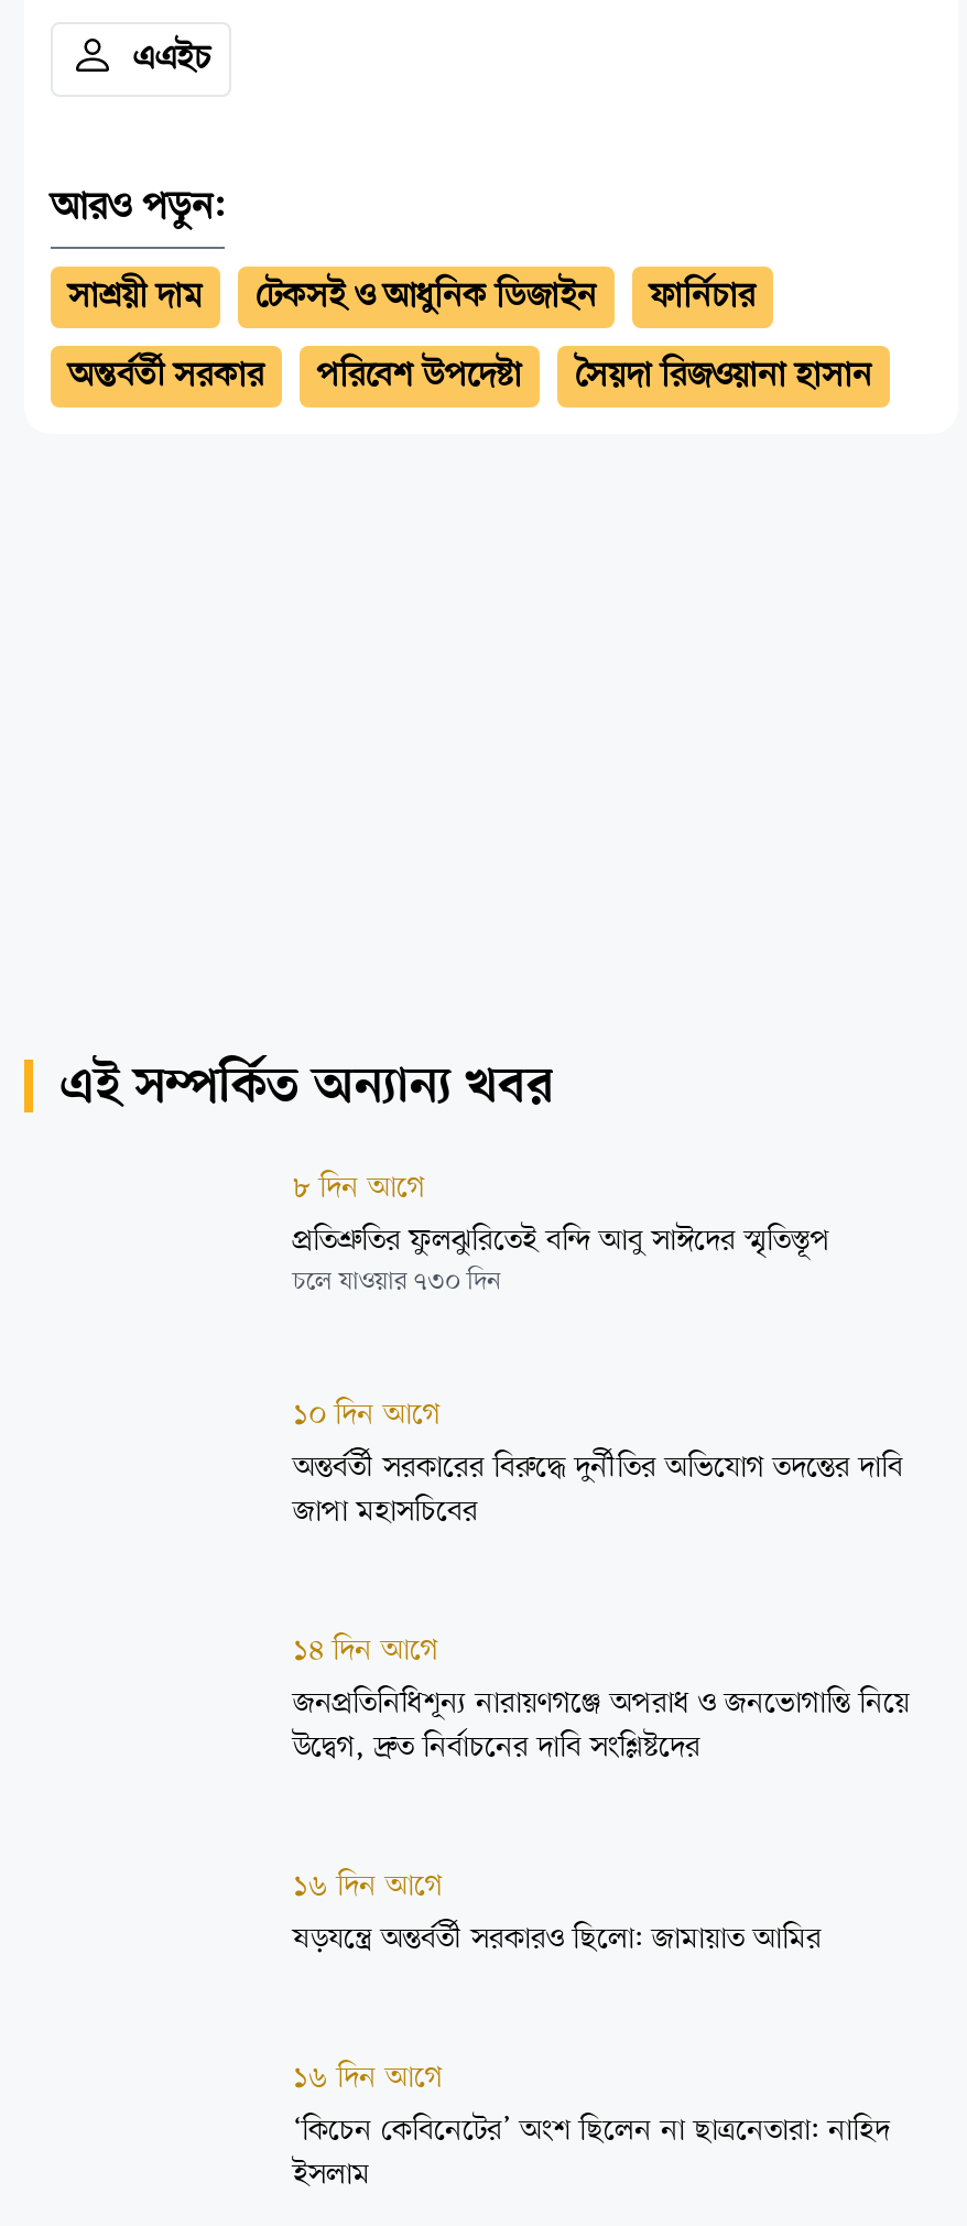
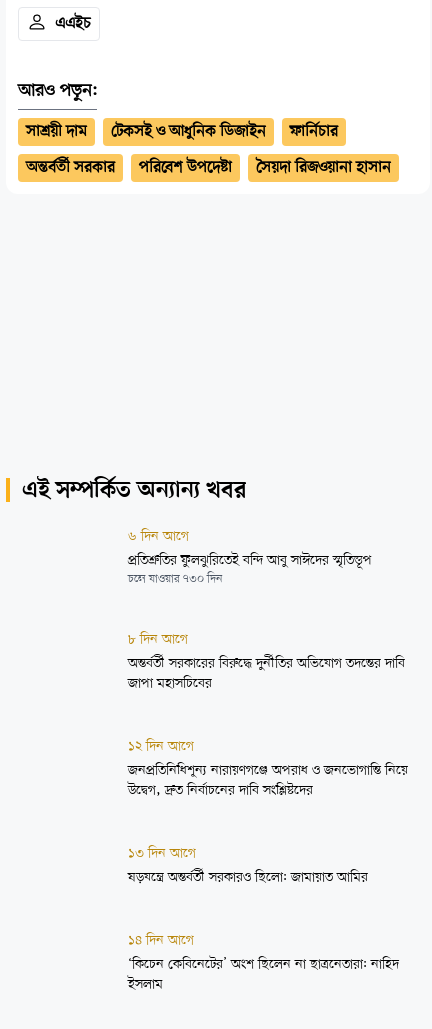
[293,1168,425,1209] ৮ দিন আগে -> [128,527,189,546] ৬ দিন আগে
[293,1394,441,1436] ১০ দিন আগে -> [128,630,188,649] ৮ দিন আগে
[293,1630,438,1672] ১৪ দিন আগে -> [128,737,194,756] ১২ দিন আগে
[293,1866,443,1908] ১৬ দিন আগে -> [128,844,196,863] ১৩ দিন আগে
[293,2057,443,2099] ১৬ দিন আগে -> [128,931,194,950] ১৪ দিন আগে

